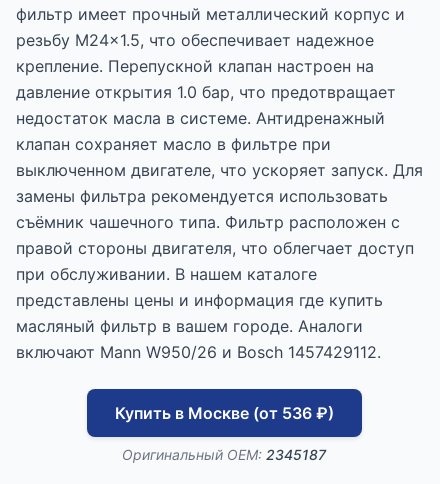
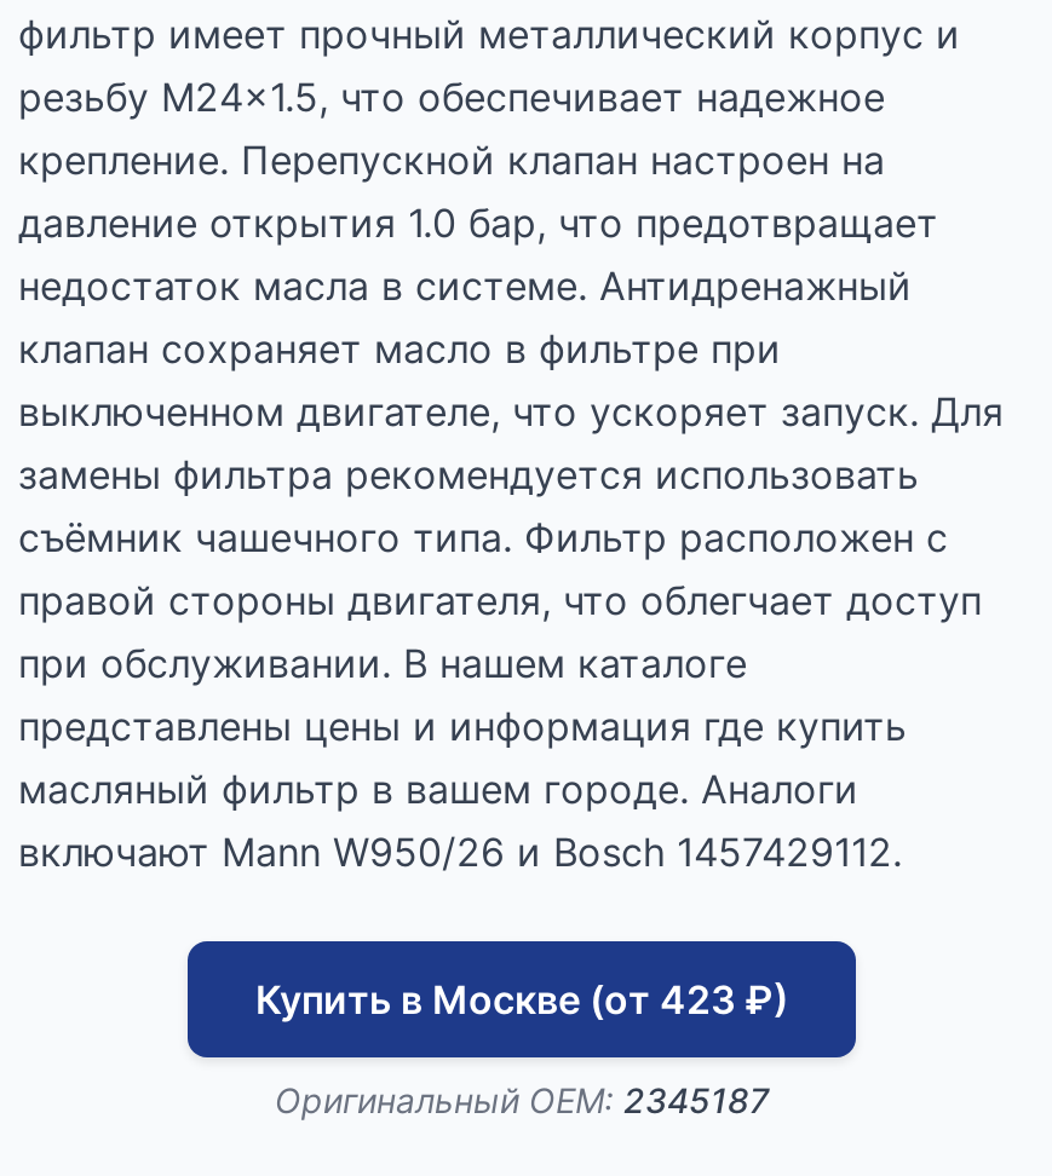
[114,403,333,423] Купить в Москве (от 536 ₽) -> [255,976,788,1024] Купить в Москве (от 423 ₽)

